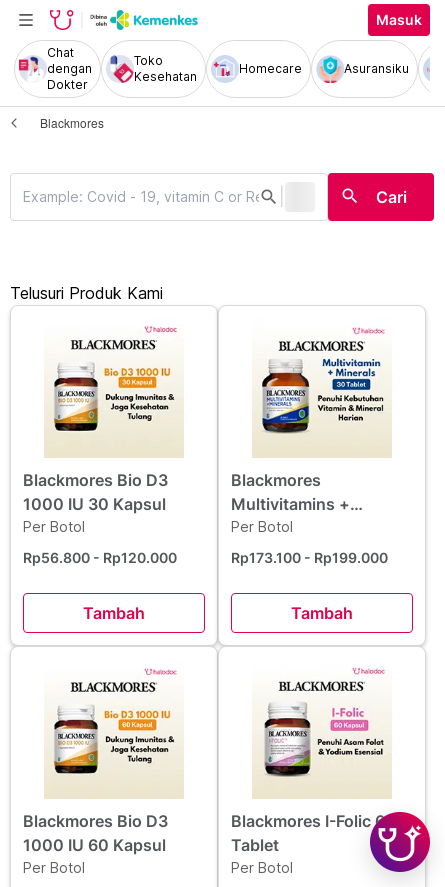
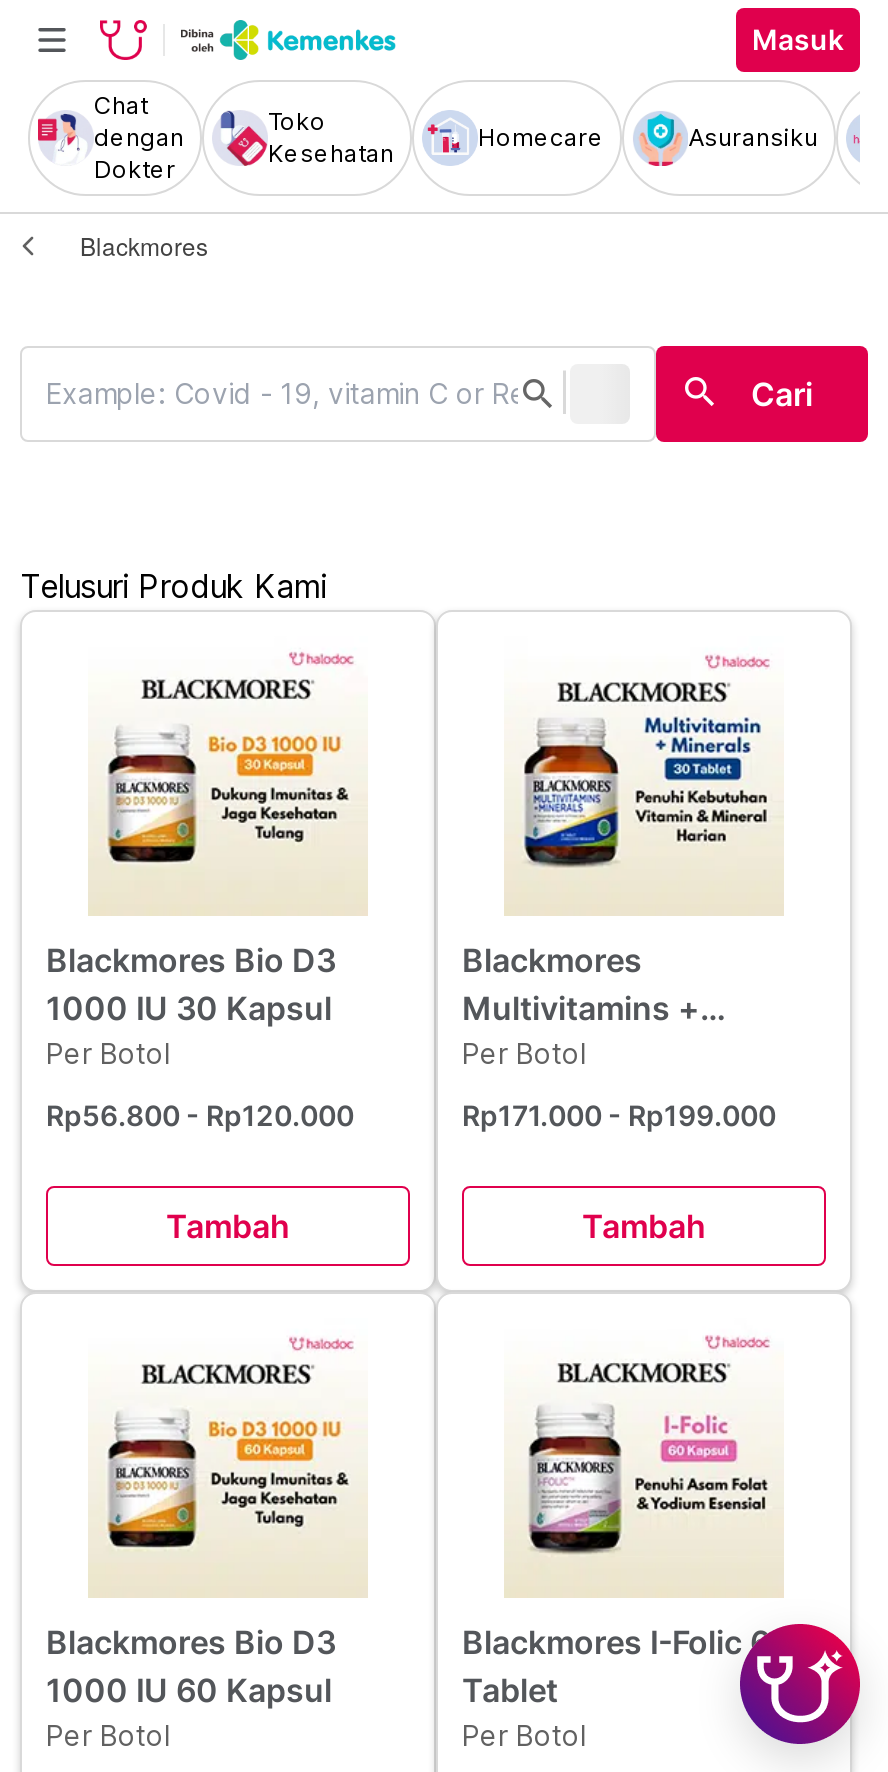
[231,549,388,566] Rp173.100 - Rp199.000 -> [462,1098,776,1132] Rp171.000 - Rp199.000

